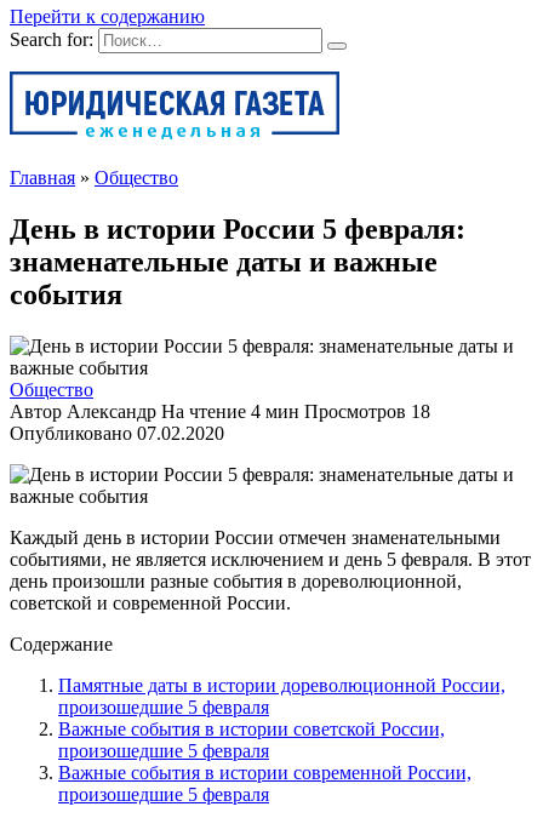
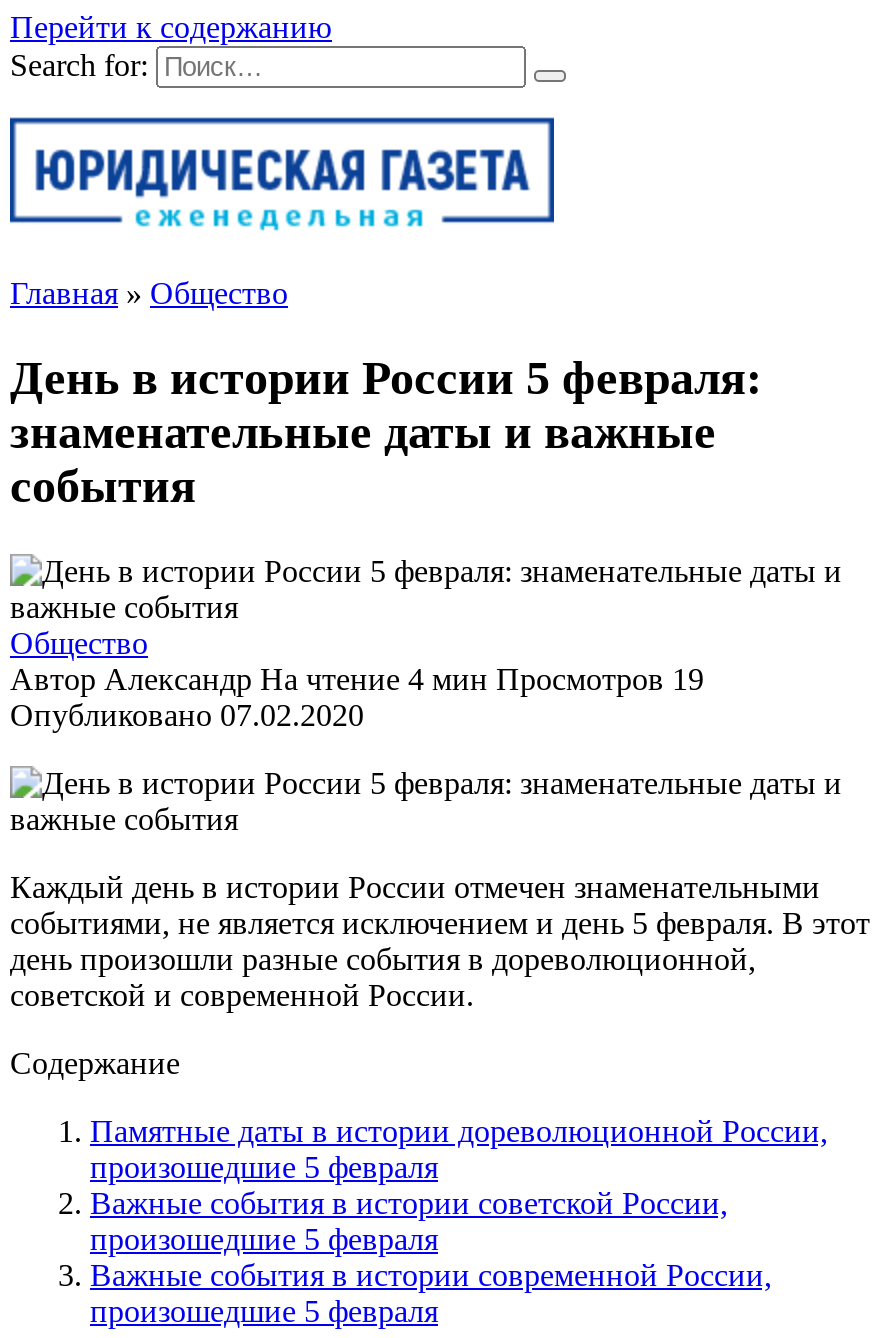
[10,401,430,421] Автор Александр На чтение 4 мин Просмотров 18 -> [10,662,704,696] Автор Александр На чтение 4 мин Просмотров 19

